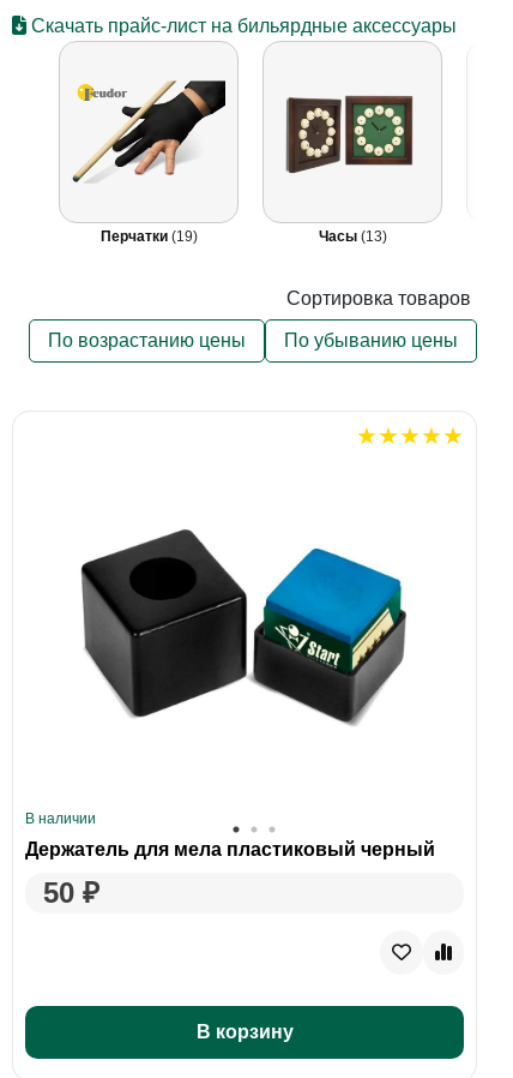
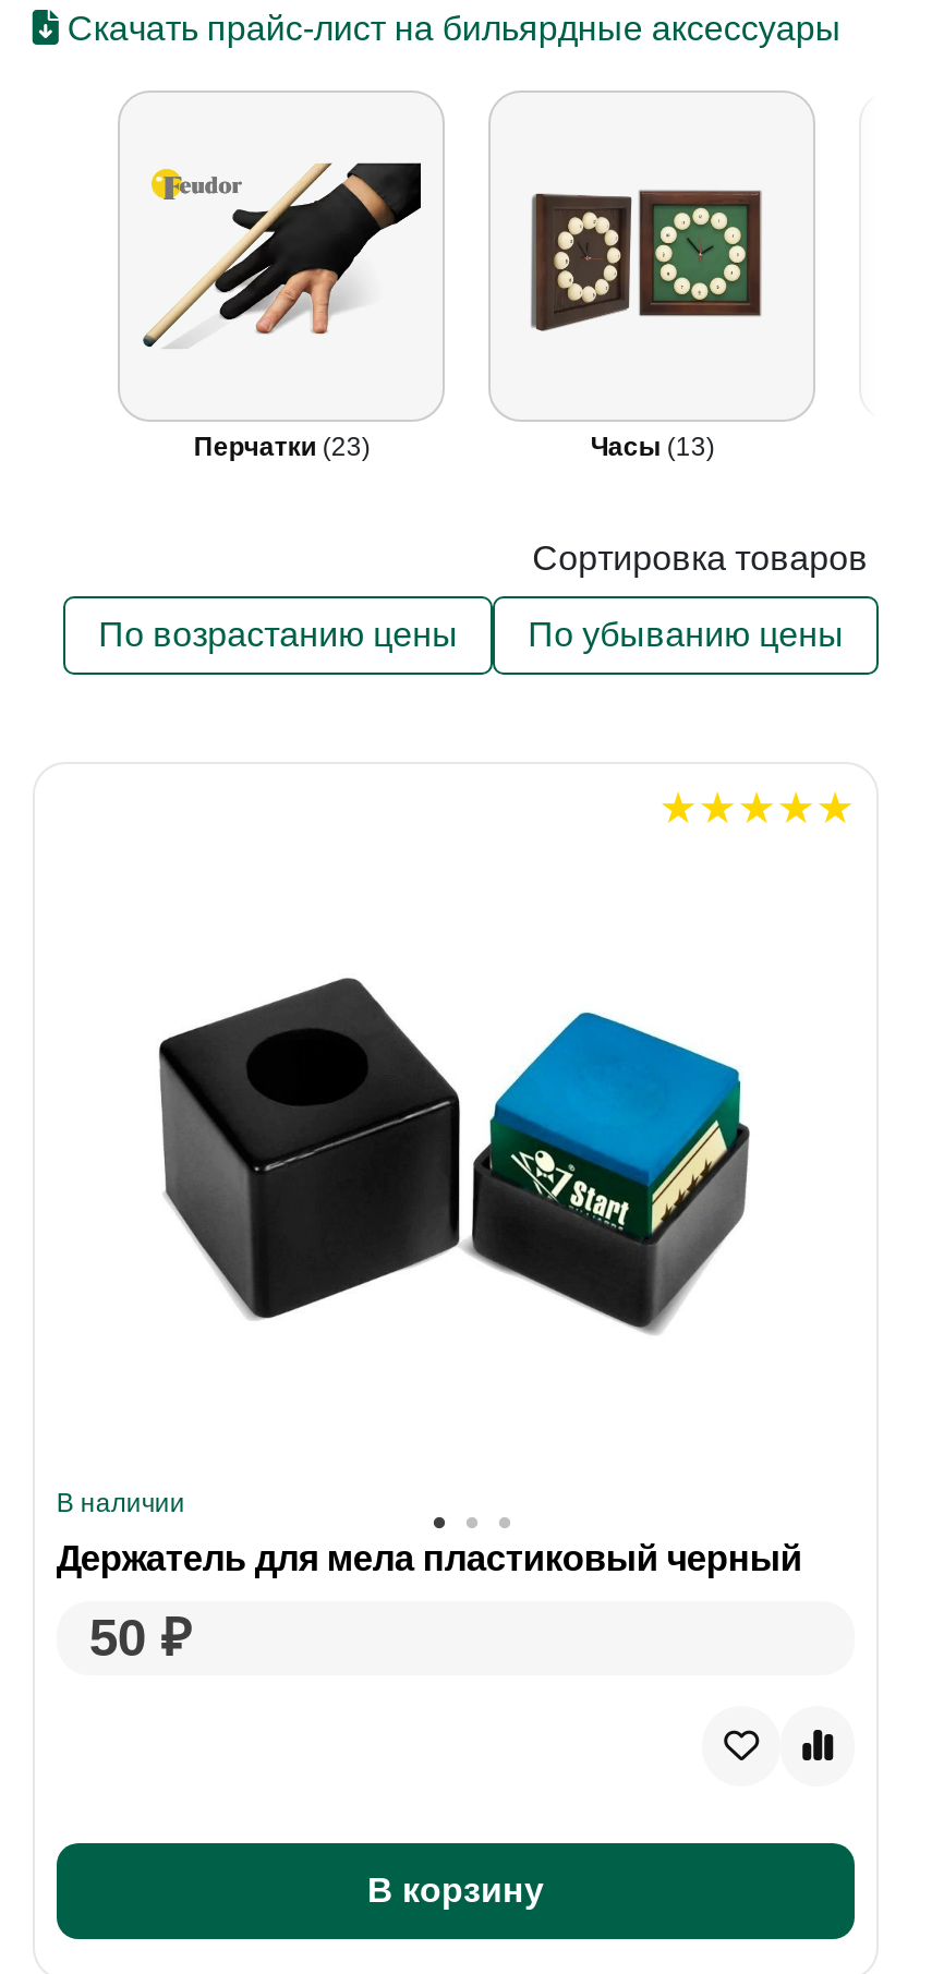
[100,229,198,246] Перчатки (19) -> [194,432,370,462] Перчатки (23)

